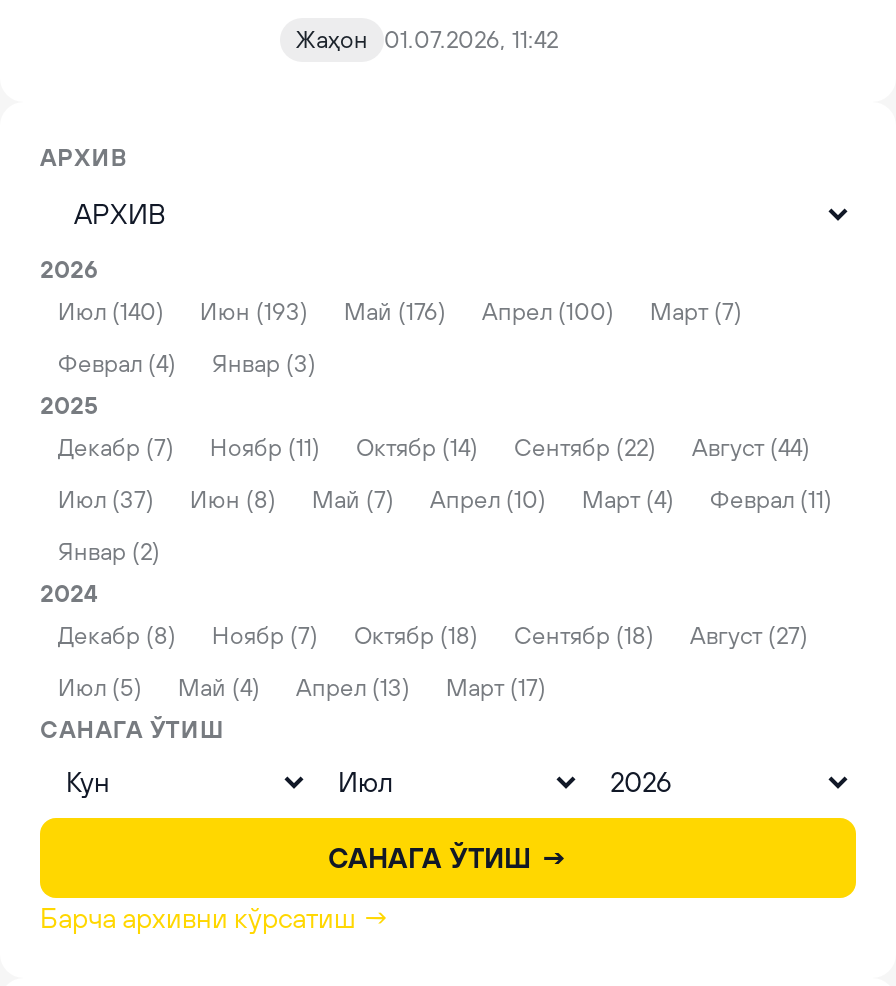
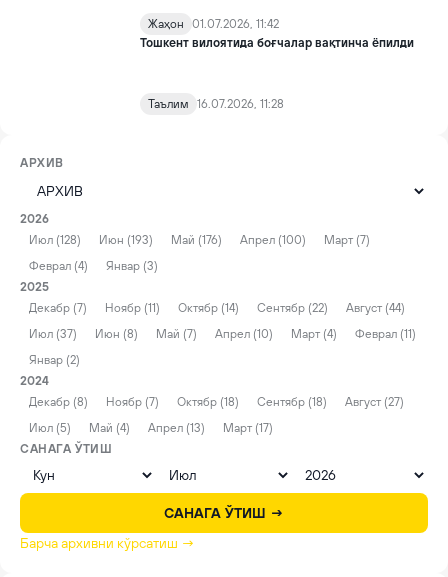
none -> [140,36,414,50] Тошкент вилоятида боғчалар вақтинча ёпилди
none -> [148,97,284,111] Таълим 16.07.2026, 11:28
[58,298,742,326] Июл (140) Июн (193) Май (176) Апрел (100) Март (7) -> [29,233,370,247] Июл (128) Июн (193) Май (176) Апрел (100) Март (7)

